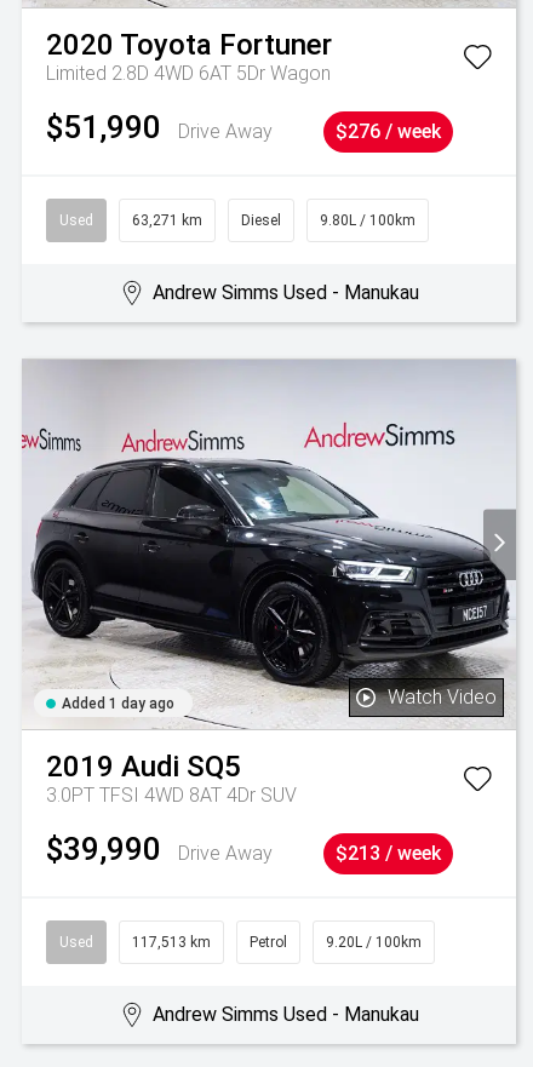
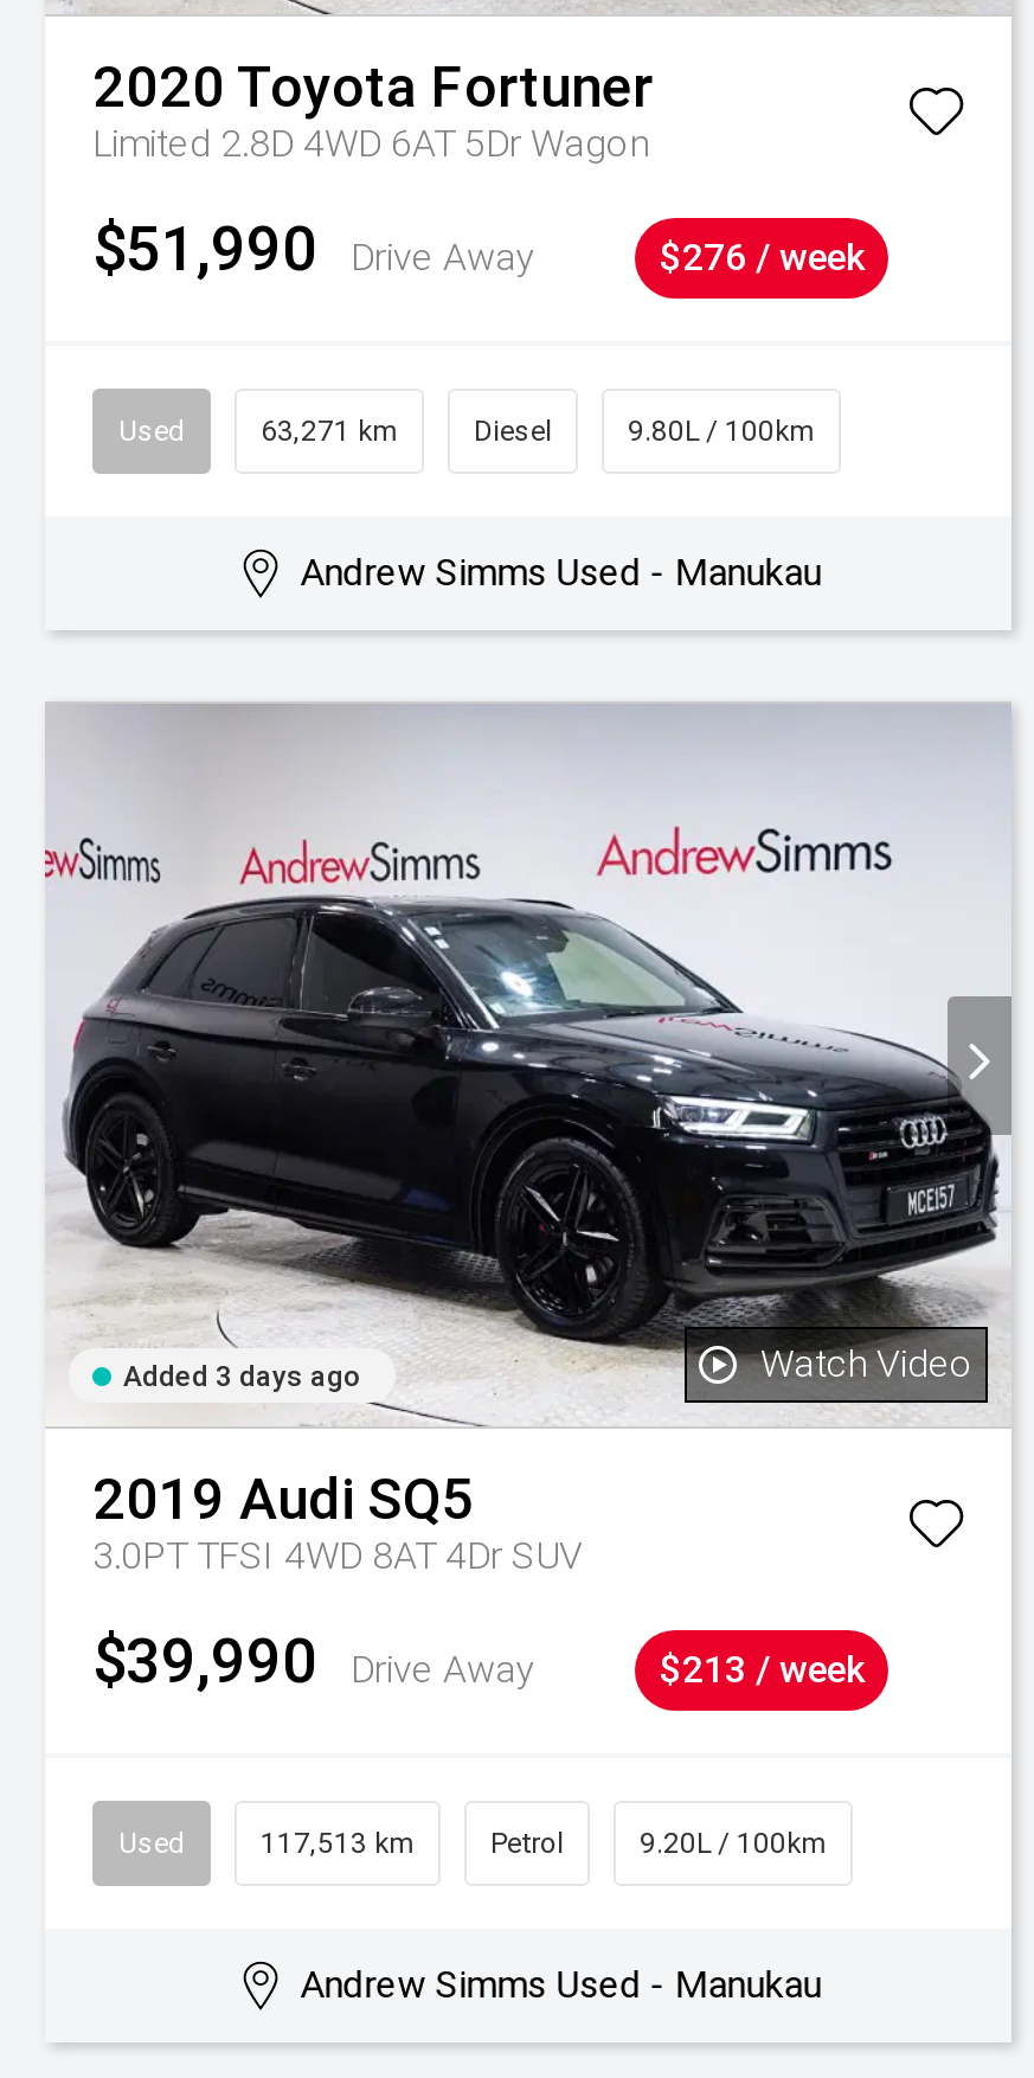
[62,695,174,712] Added 1 day ago -> [123,1361,360,1394] Added 3 days ago

